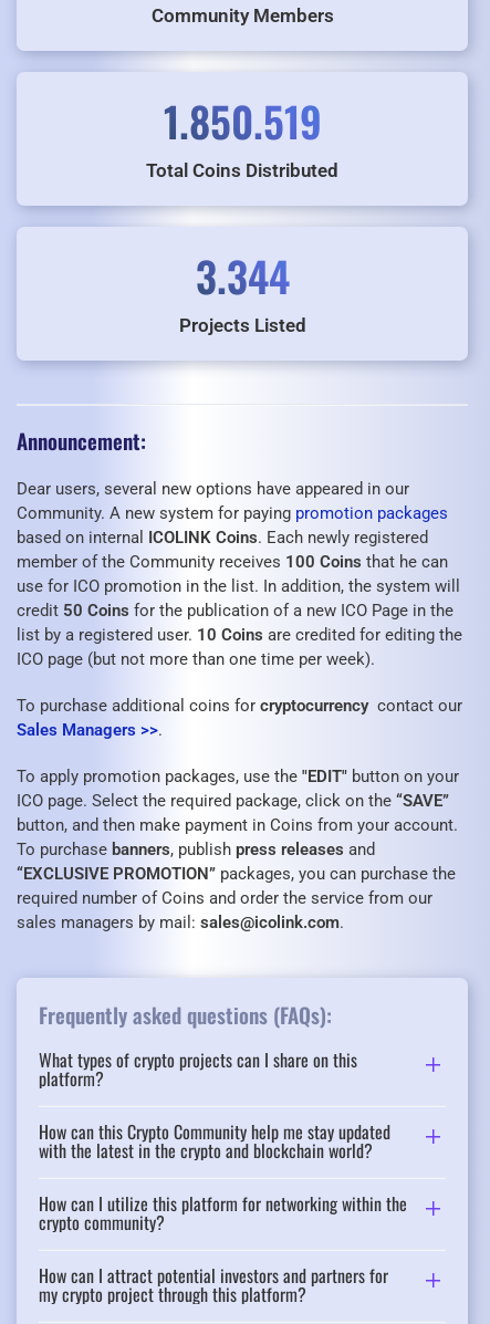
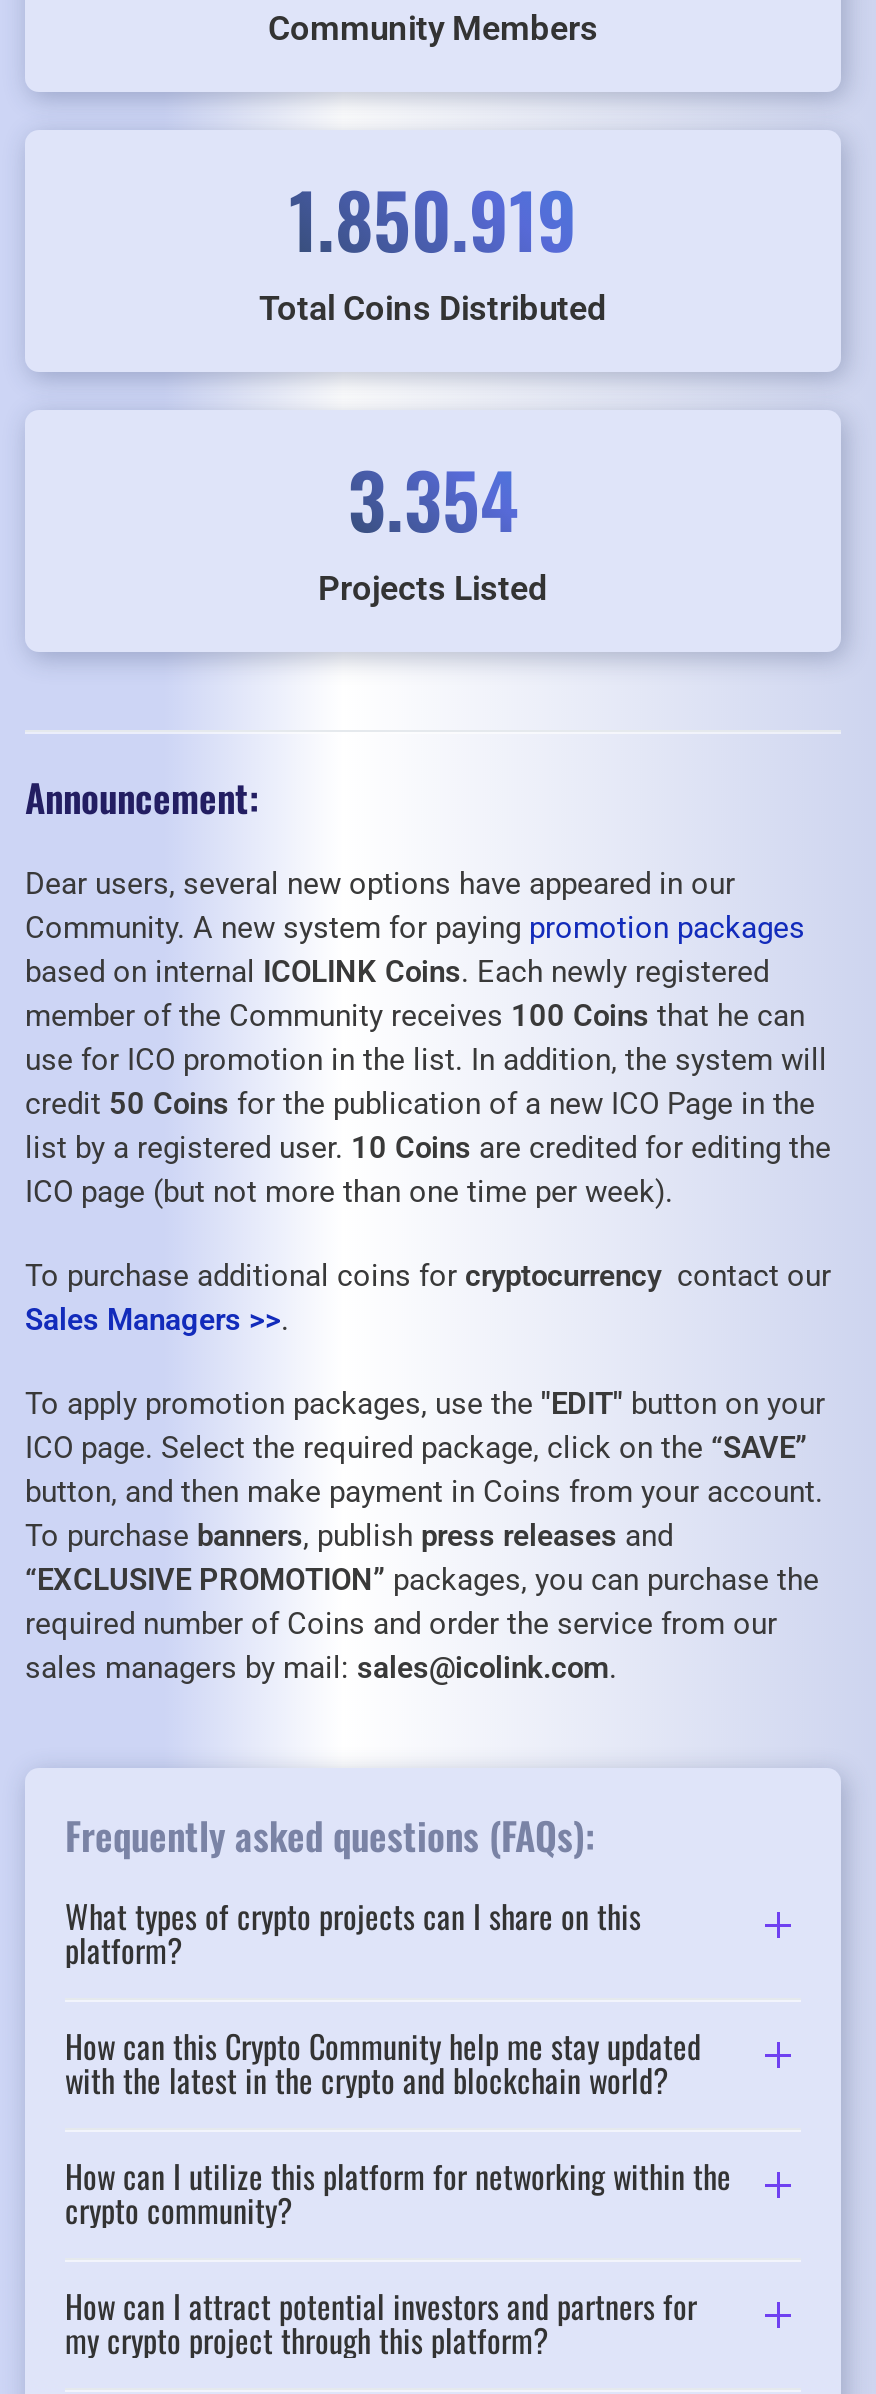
[163,90,321,152] 1.850.519 -> [289,162,577,274] 1.850.919
[195,245,289,307] 3.344 -> [348,442,518,554] 3.354

